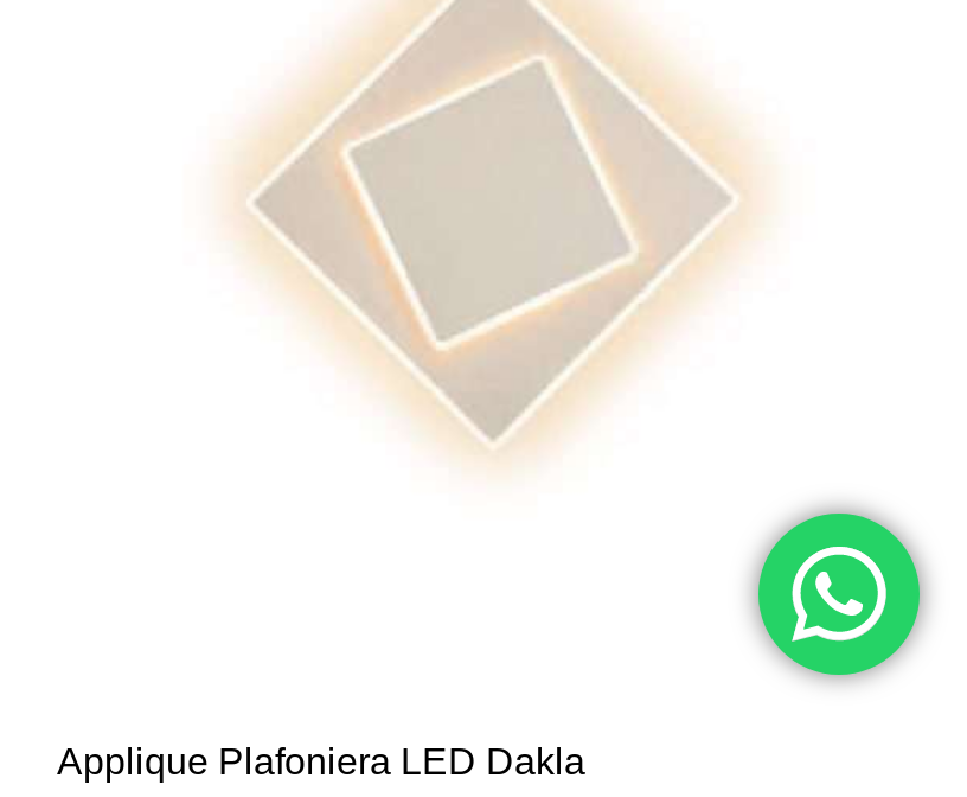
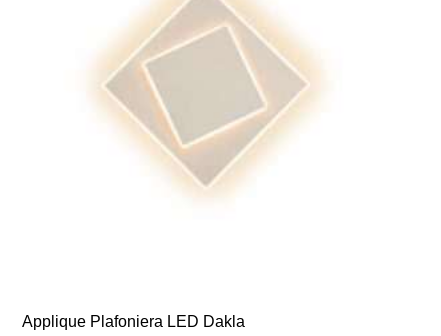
[749,503,929,686] [image] -> none

